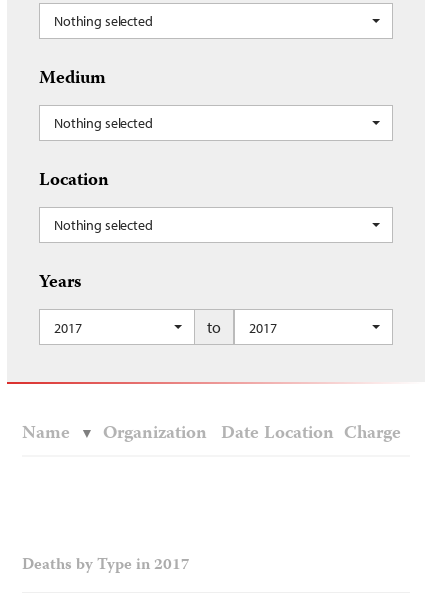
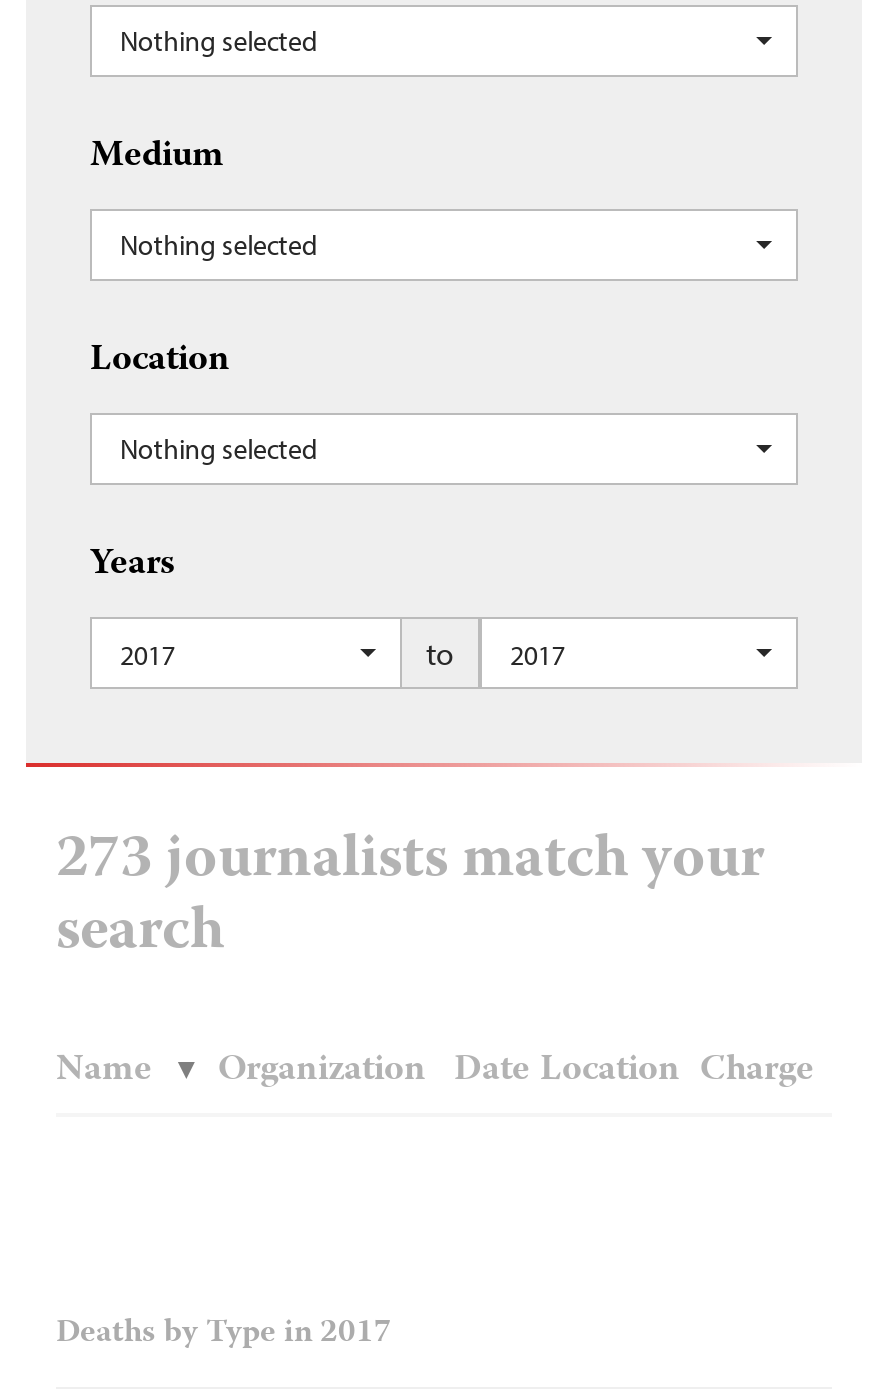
none -> [56,813,764,983] 273 journalists match your | search

